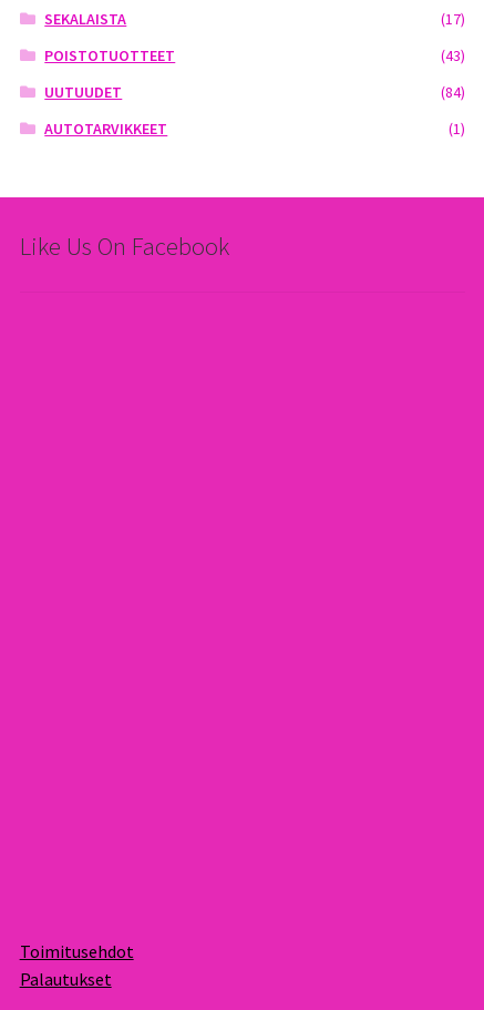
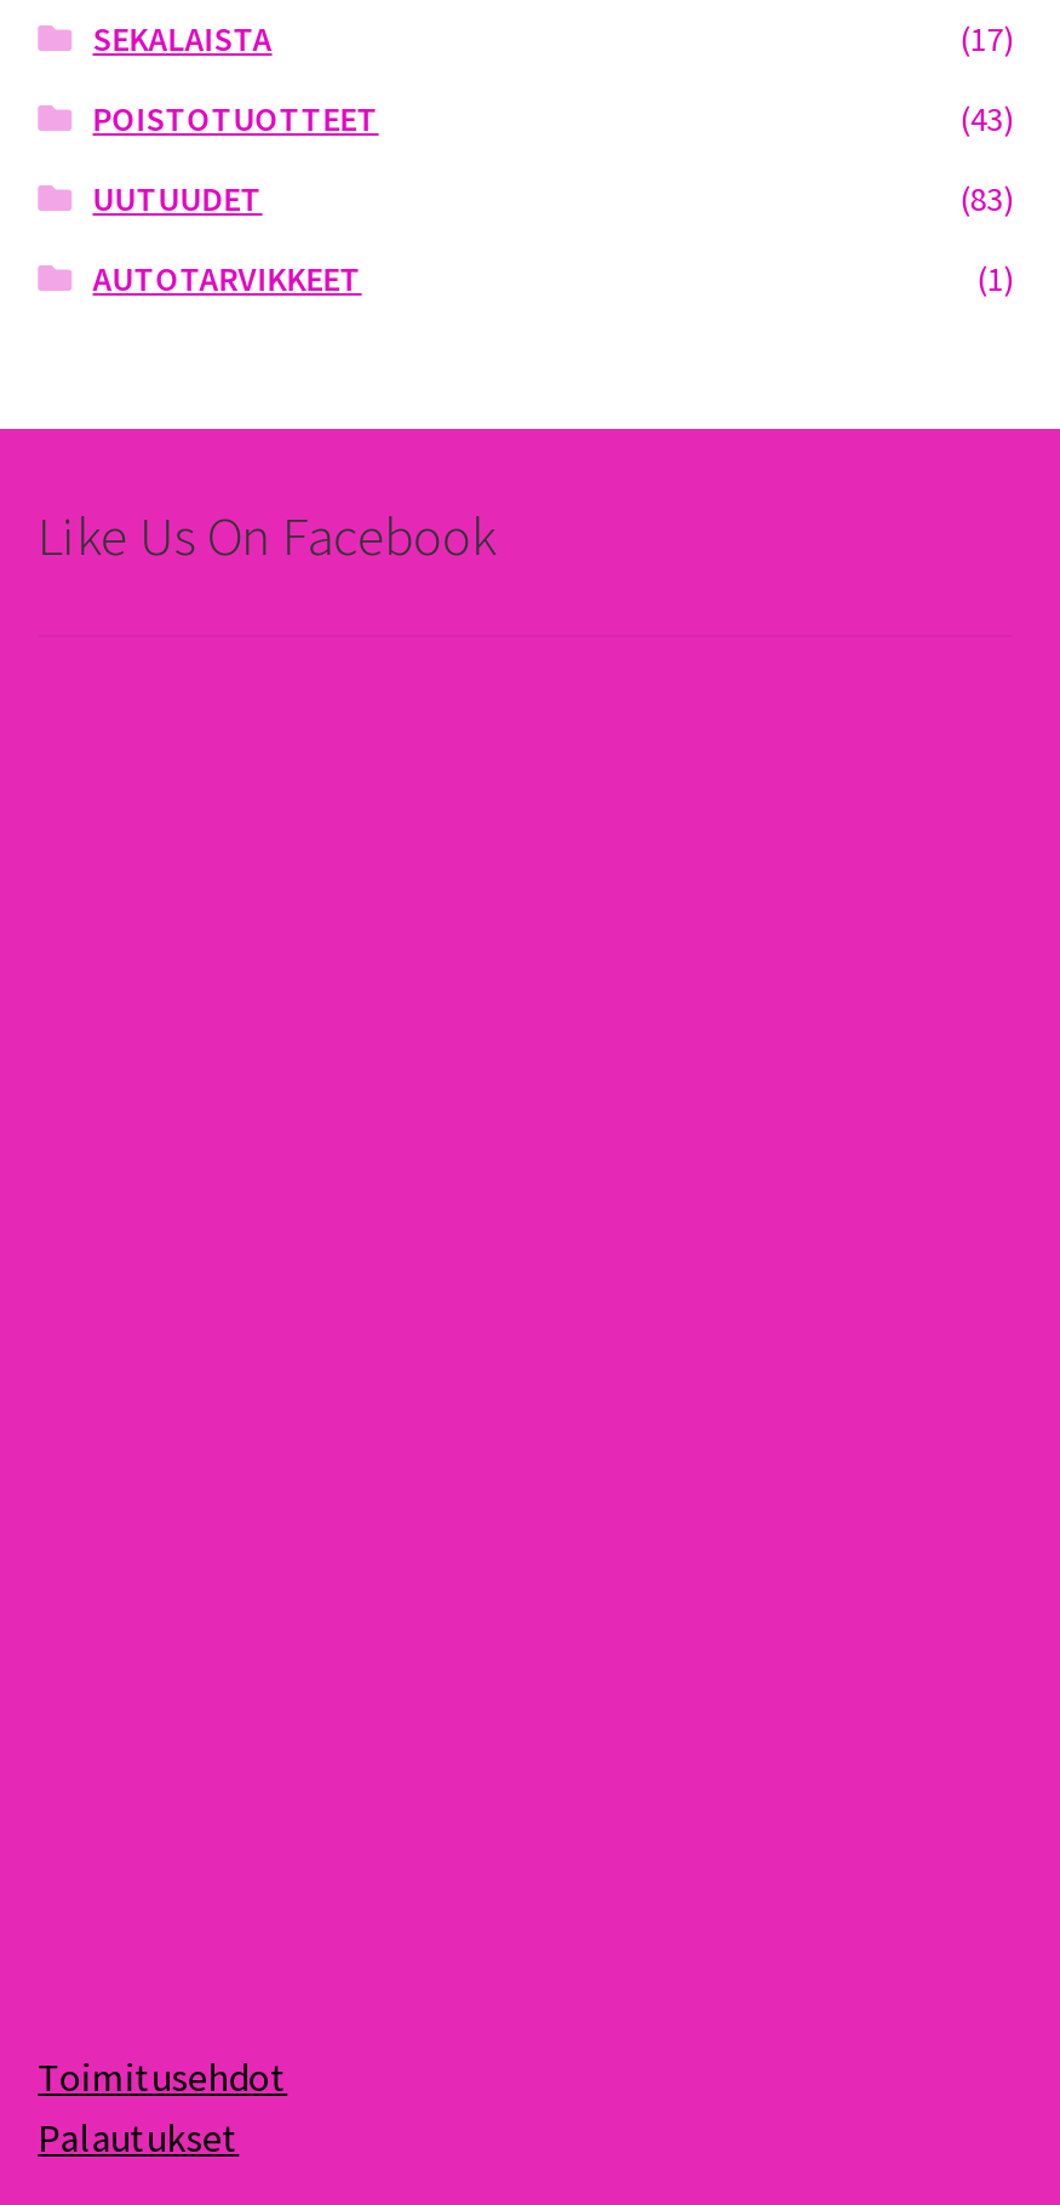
[441,82,466,102] (84) -> [960,177,1014,221] (83)

